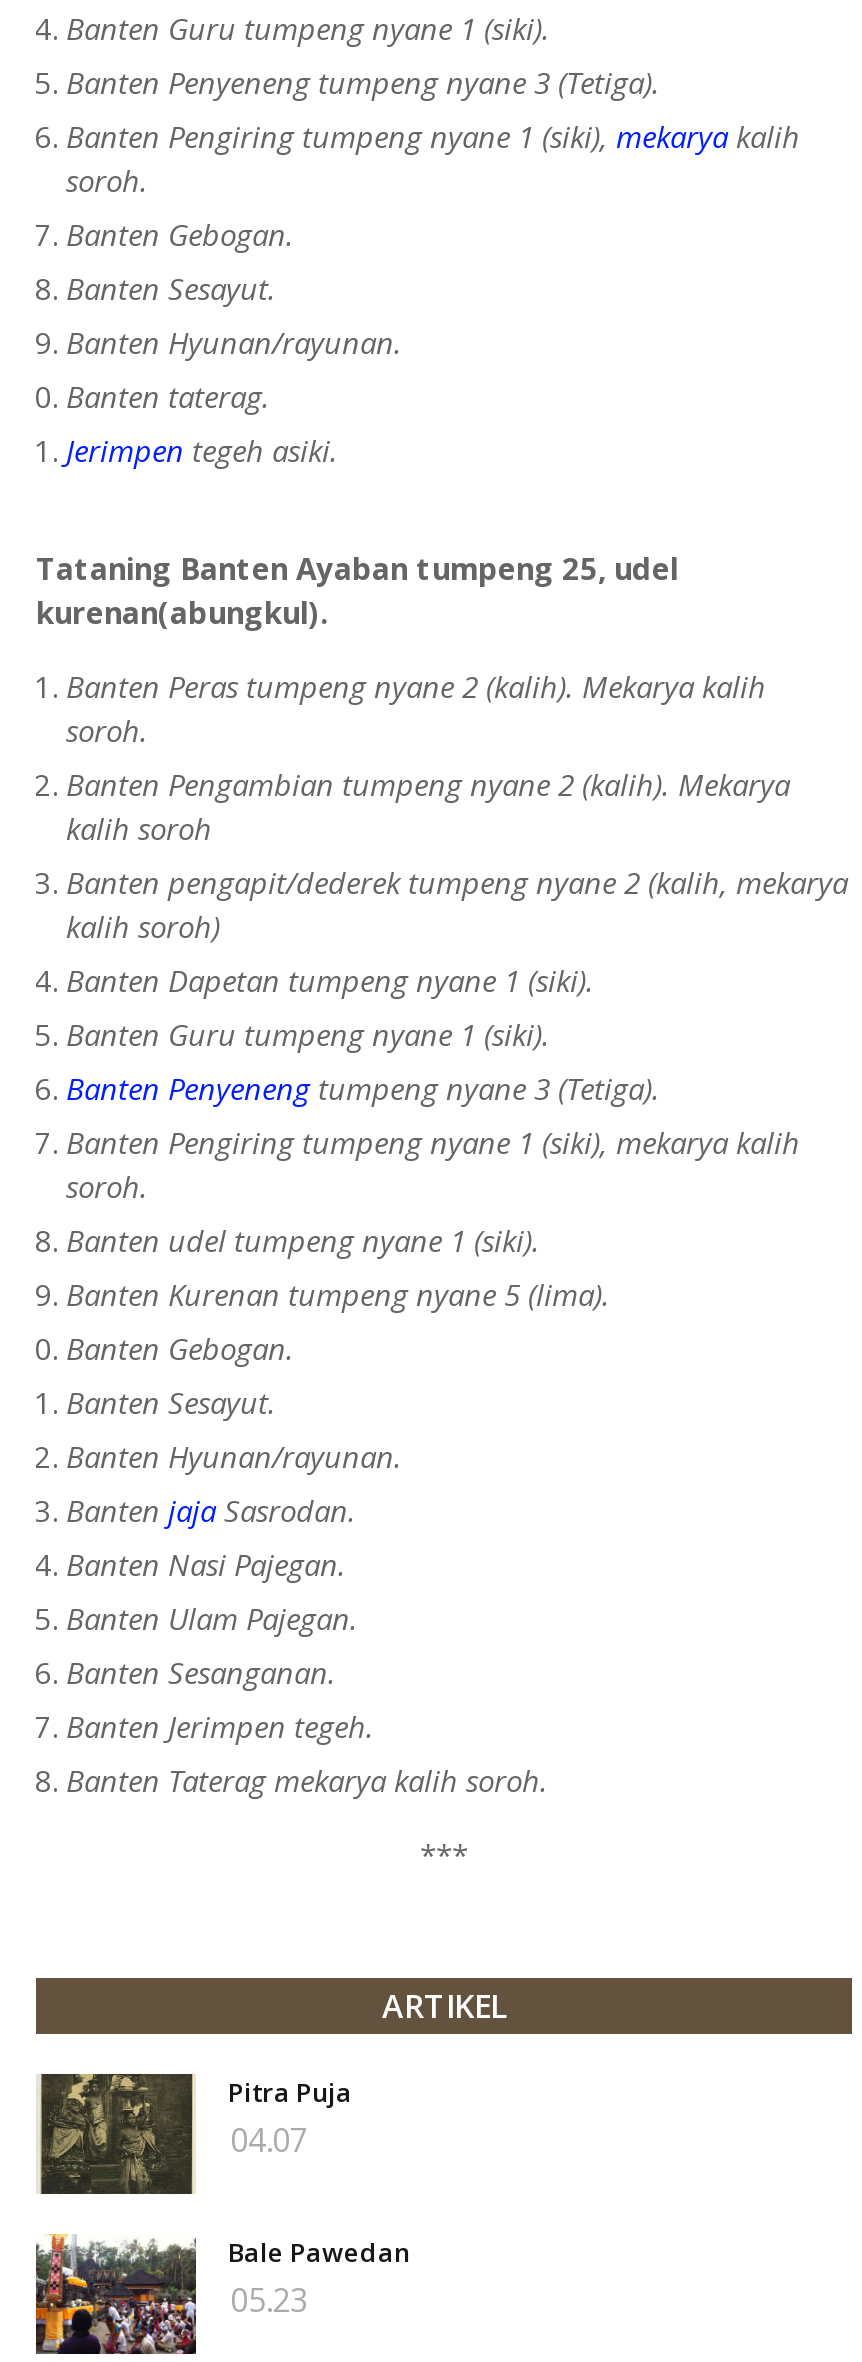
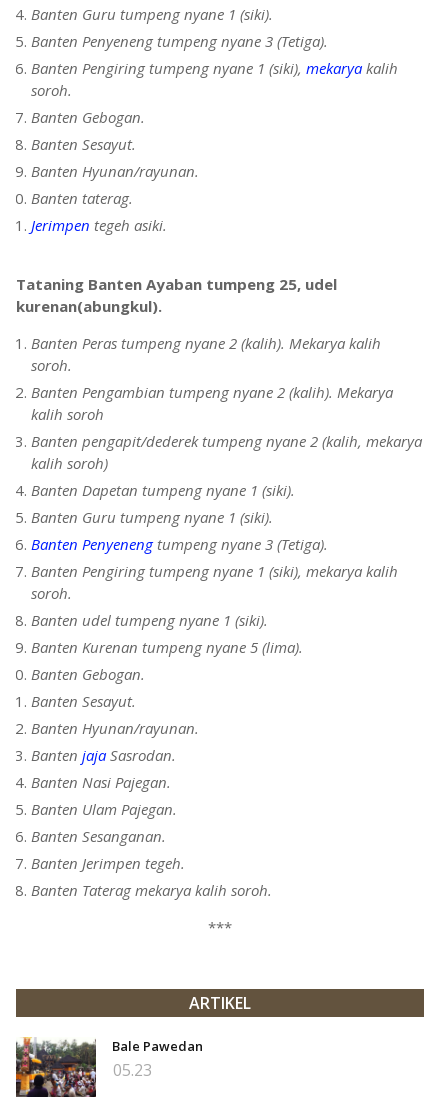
[36,2072,352,2194] [image] | Pitra Puja | 04.07 -> none

